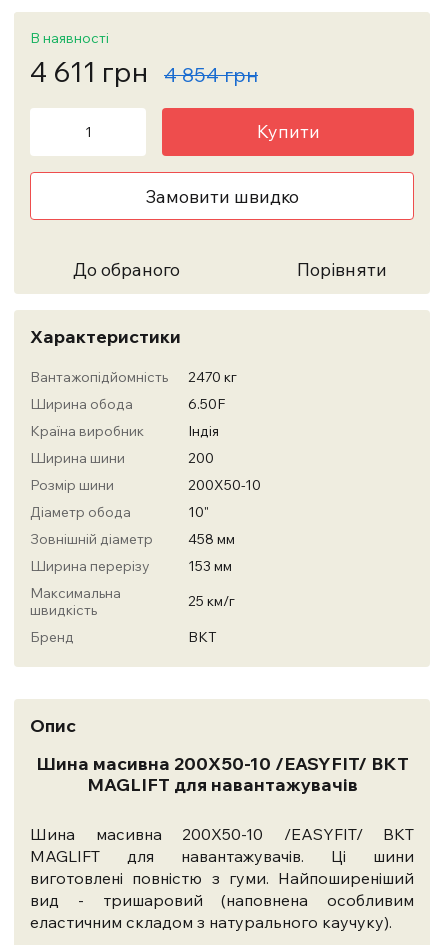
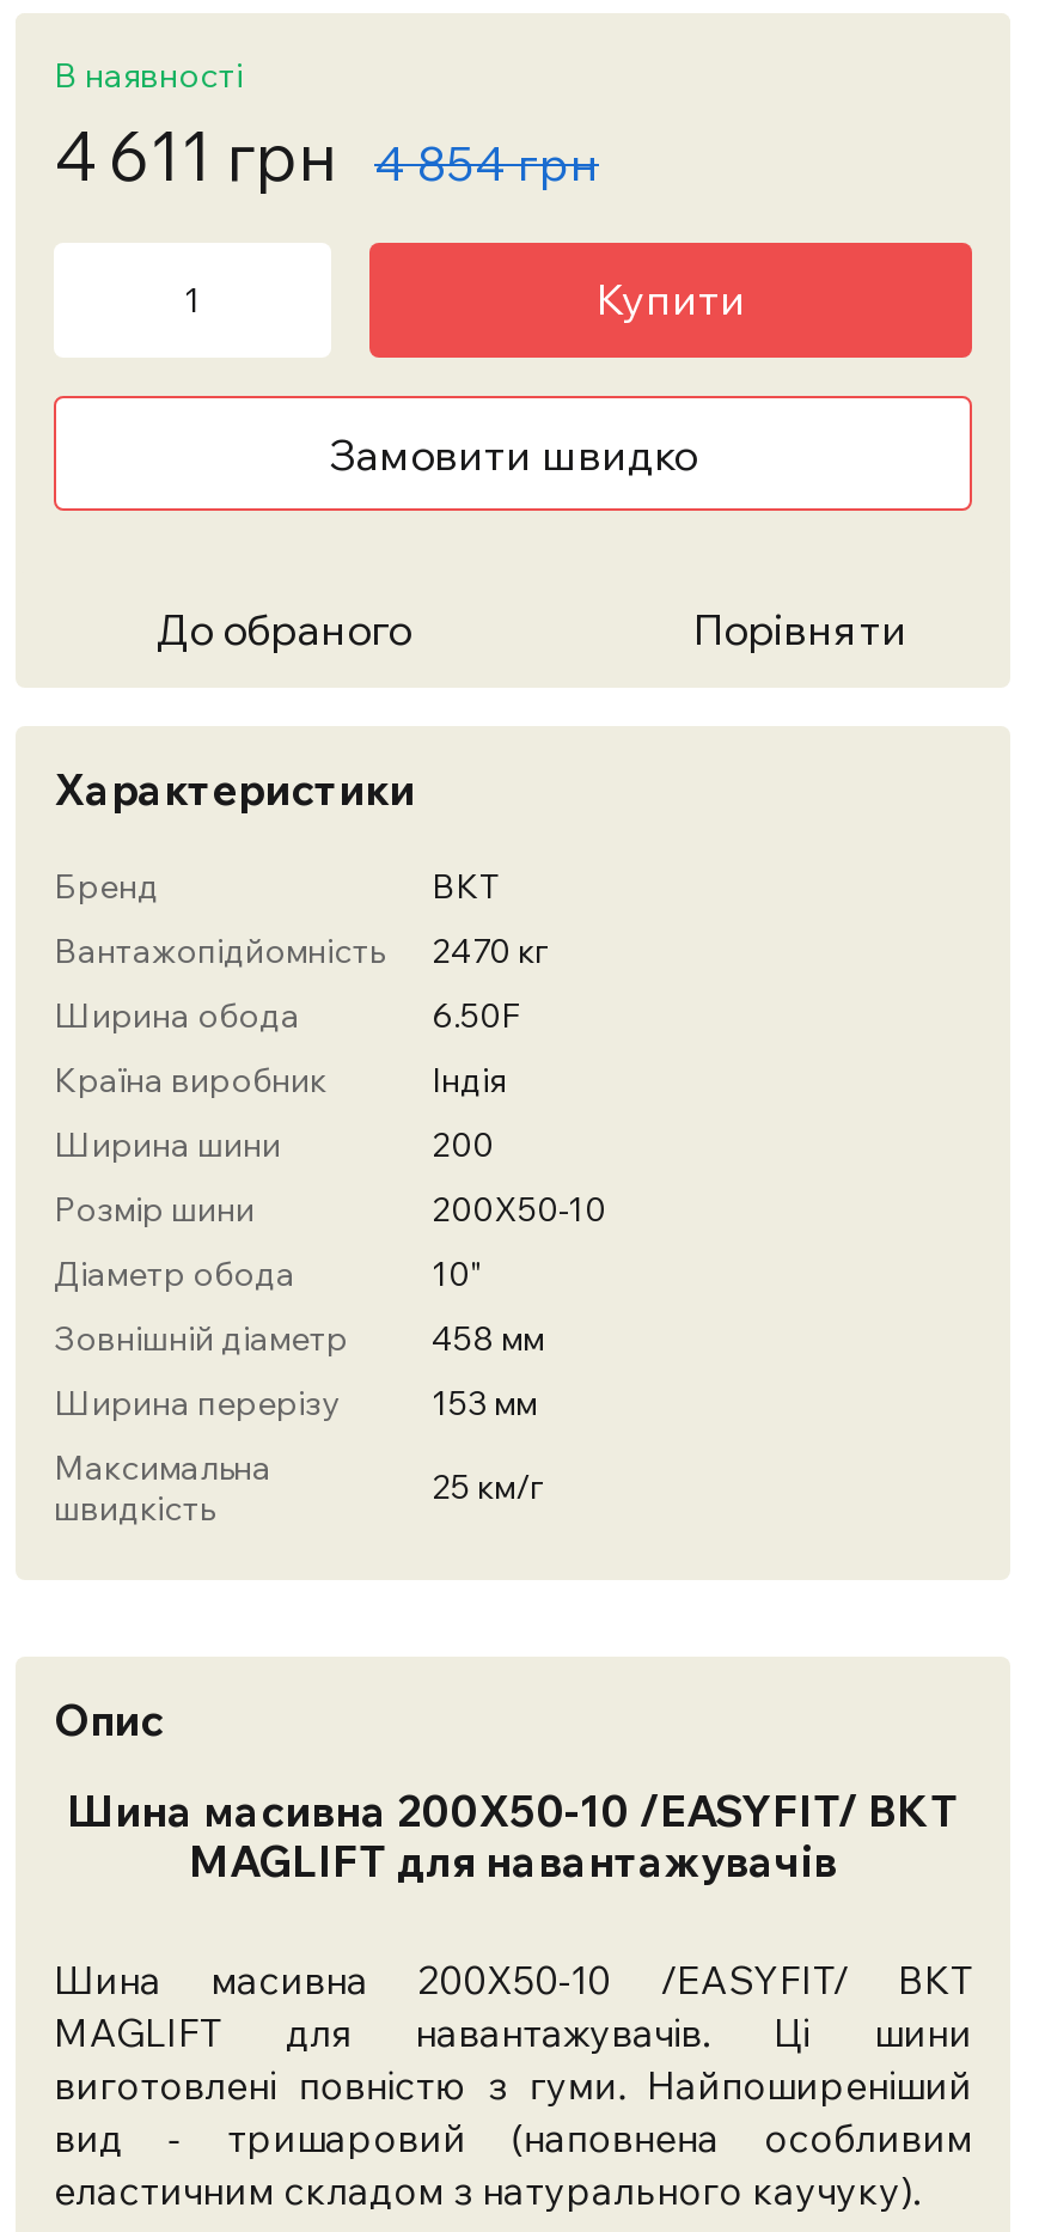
moved [30,368,261,619] -> [54,929,606,1530]: Вантажопідйомність | 2470 кг | Ширина обода | ... | швидкість | 25 км/г
moved [30,628,217,646] -> [54,865,501,908]: Бренд | BKT

